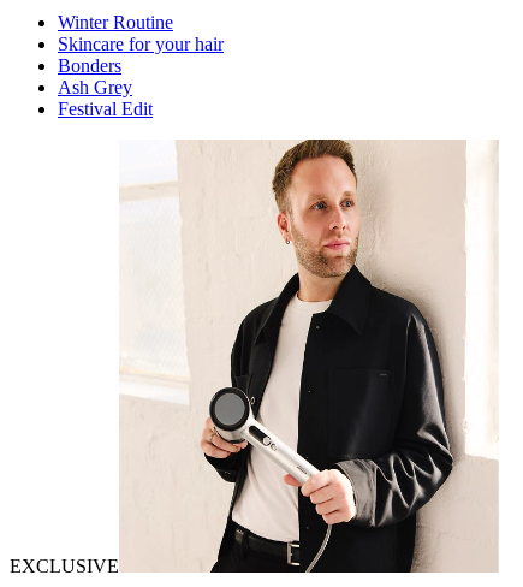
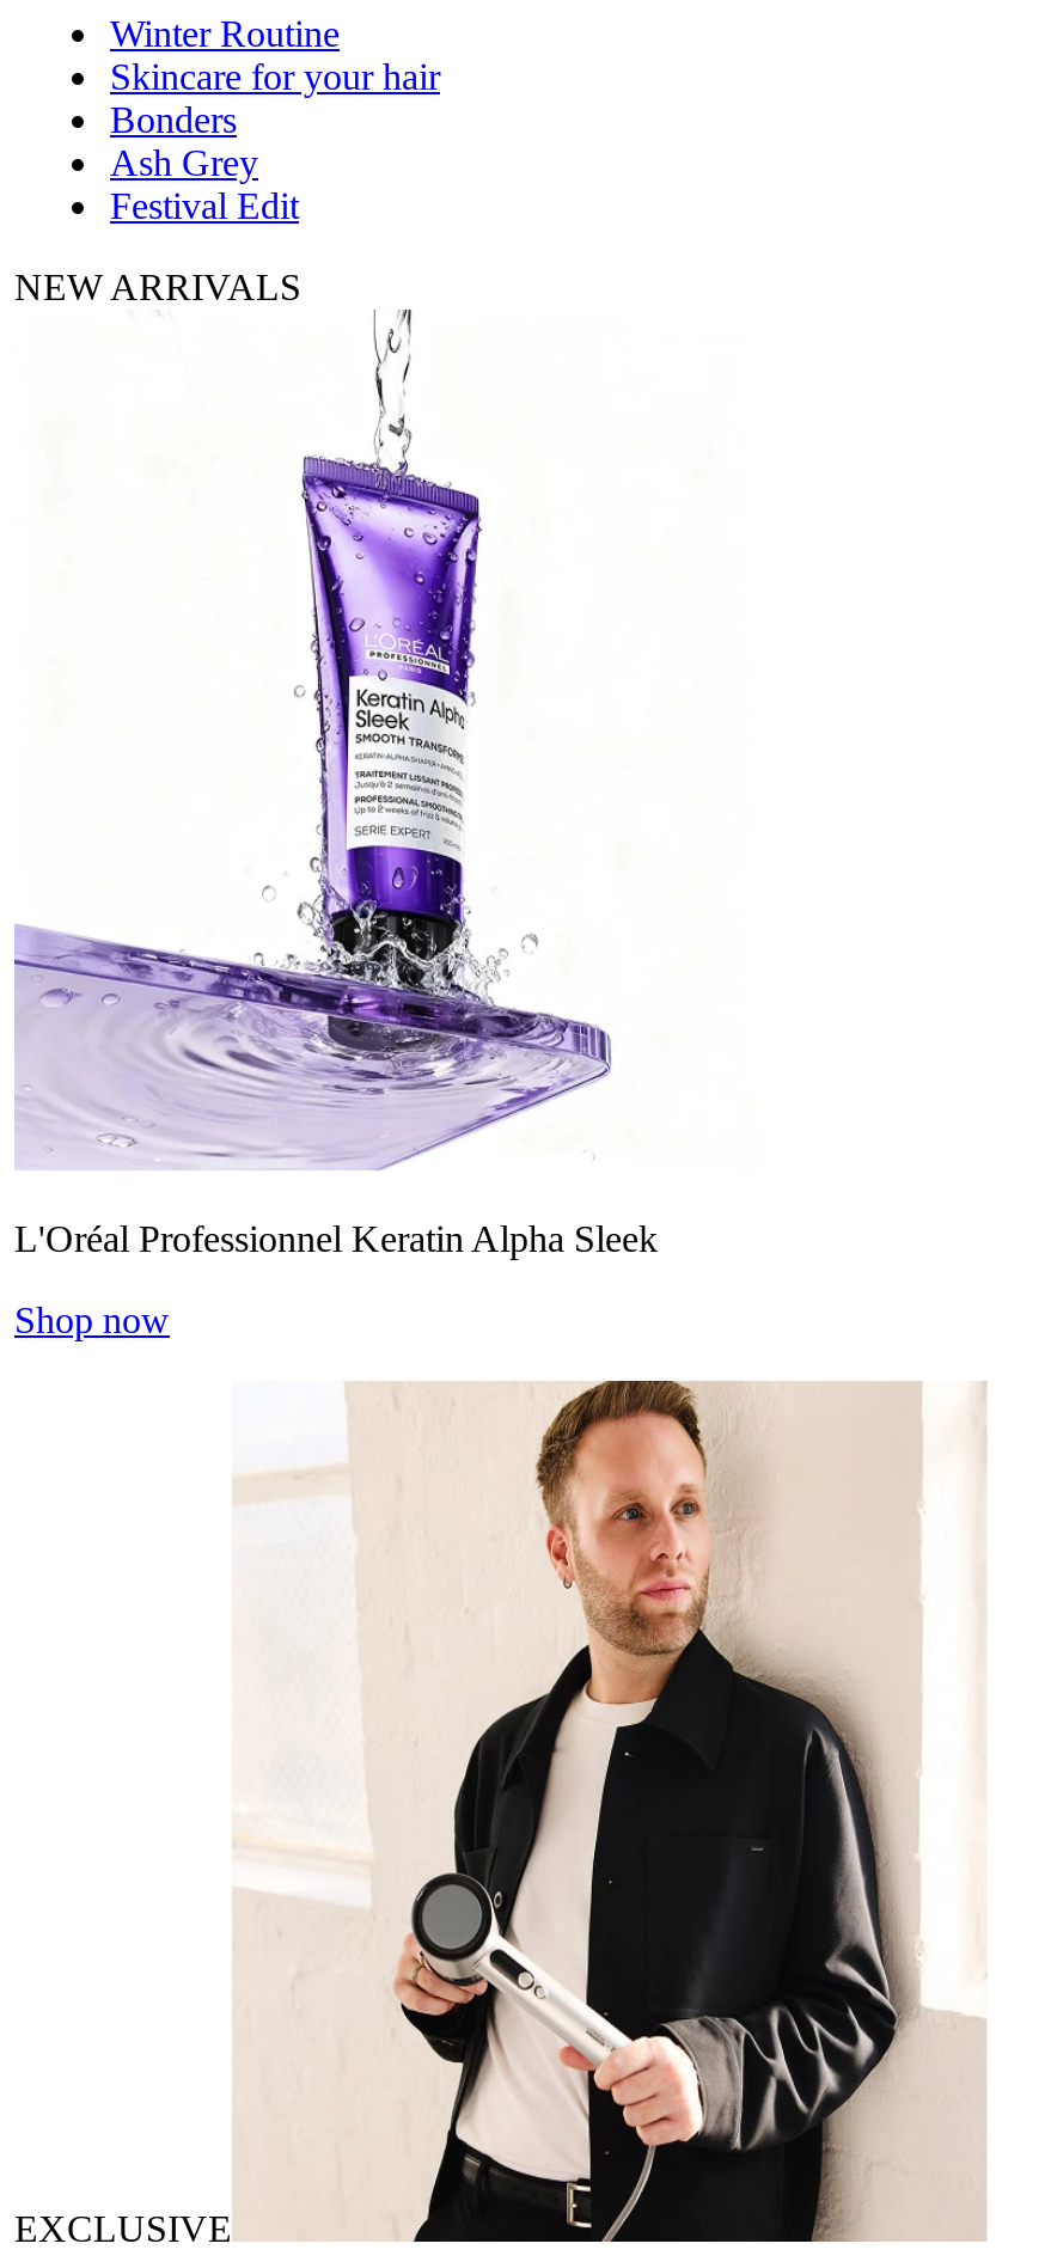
none -> [12,310,658,1340] [image] | L'Oréal Professionnel Keratin Alpha Sleek | Shop now
none -> [14,267,301,307] NEW ARRIVALS

